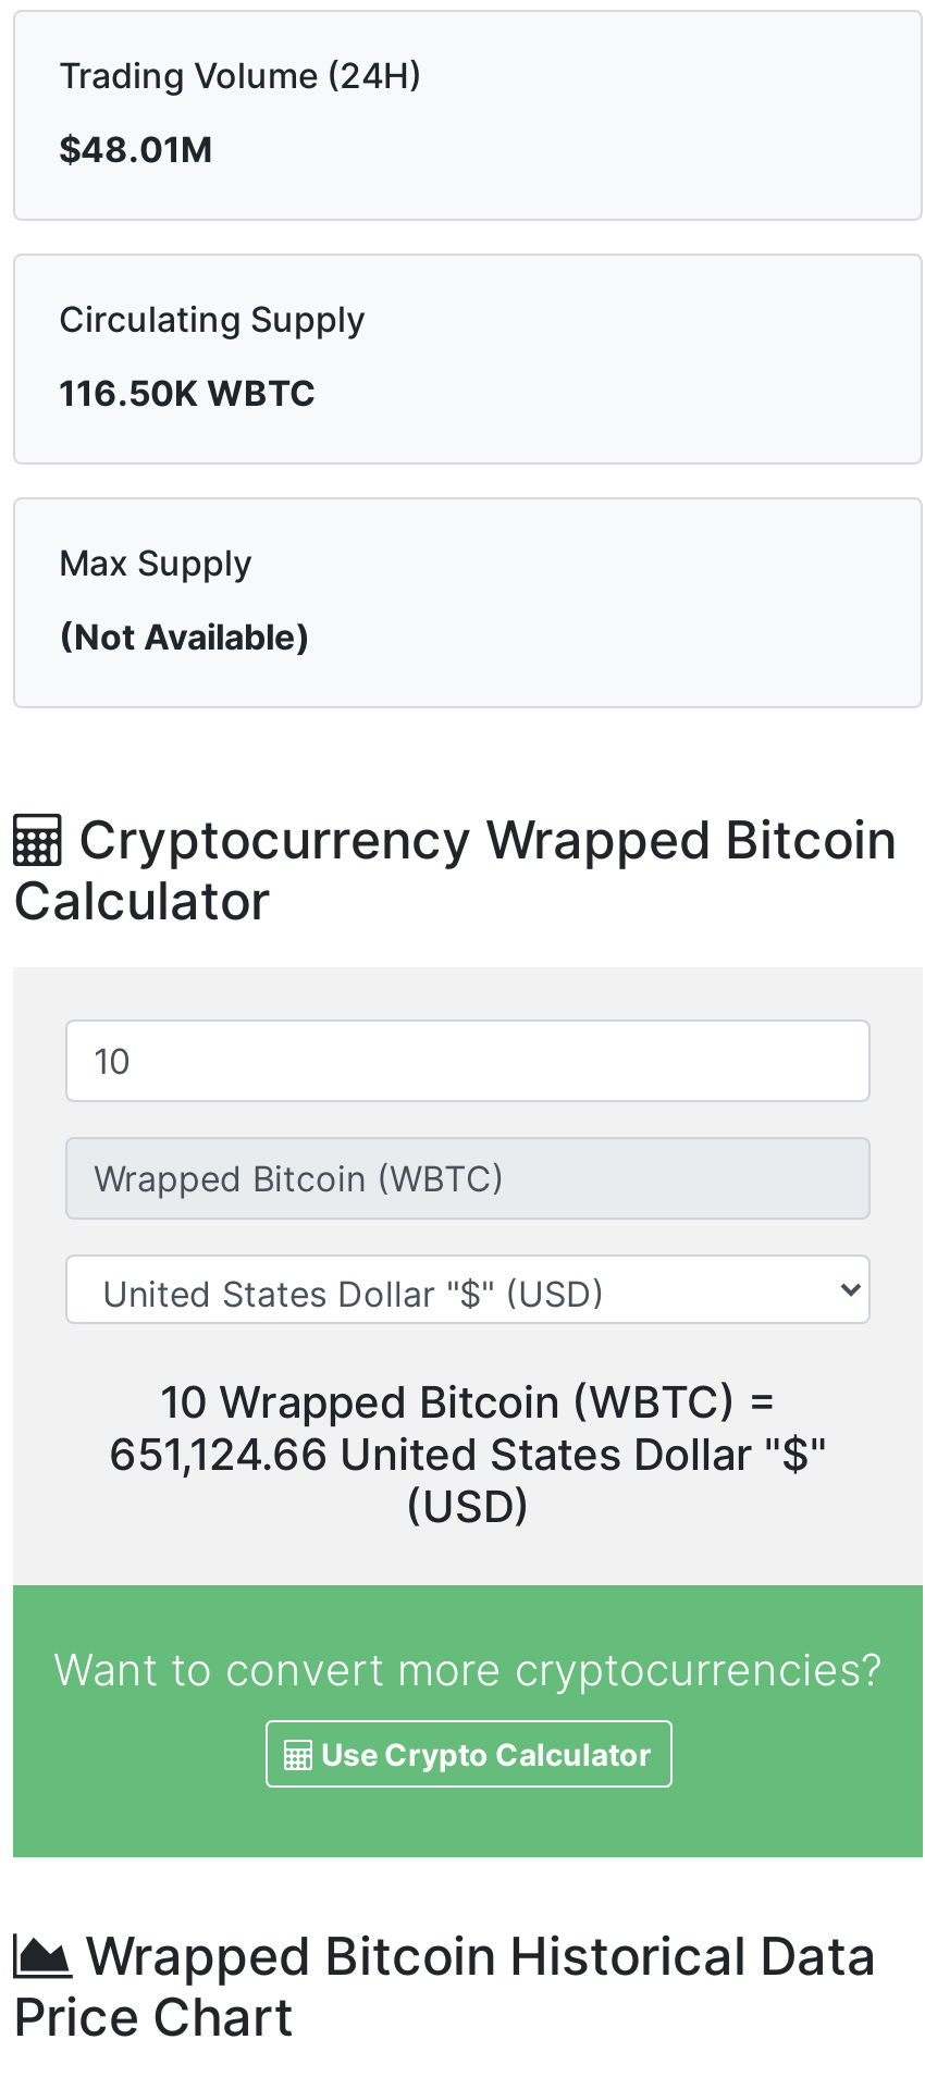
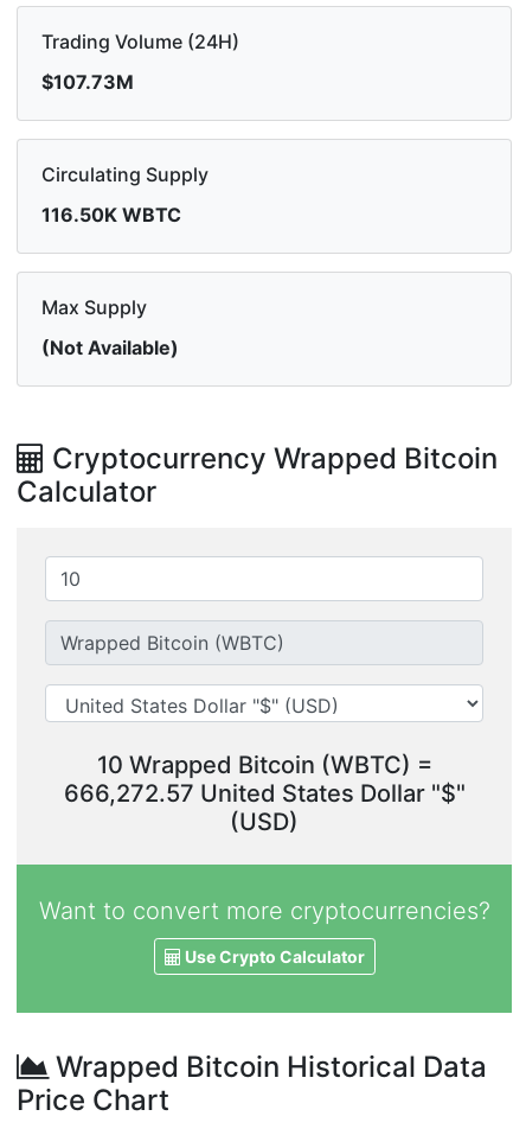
[59,128,213,171] $48.01M -> [41,70,134,94] $107.73M
[109,1429,827,1481] 651,124.66 United States Dollar "$" -> [63,779,465,808] 666,272.57 United States Dollar "$"

